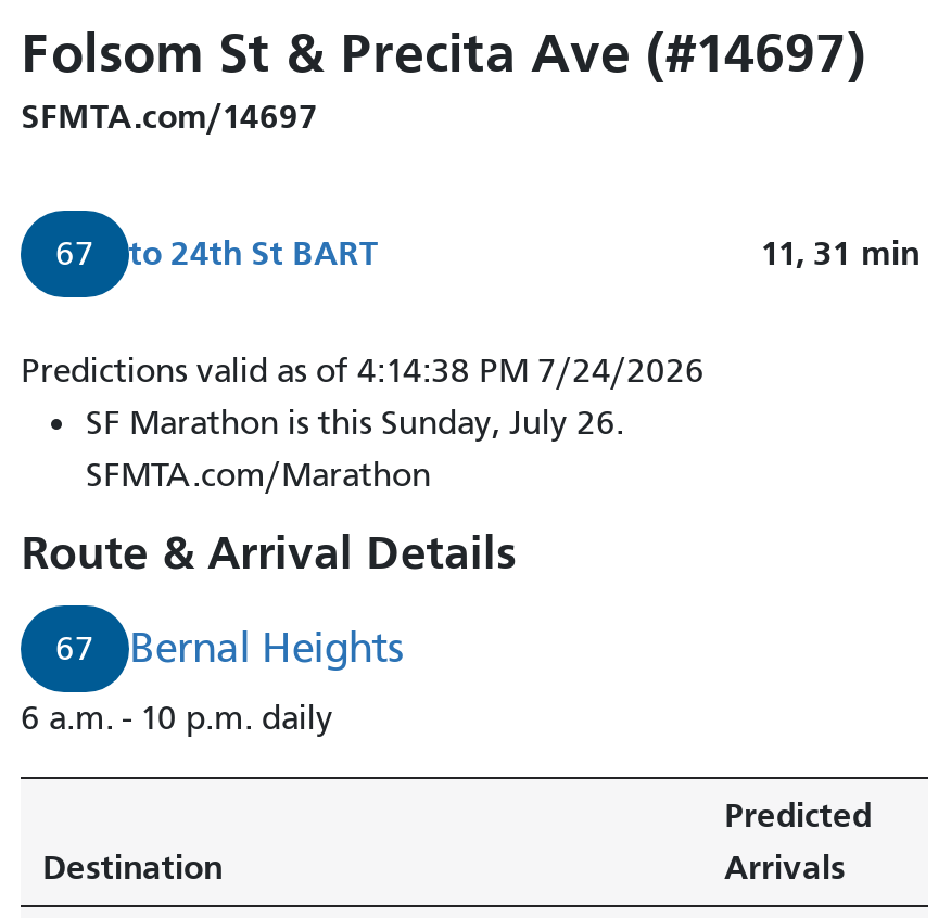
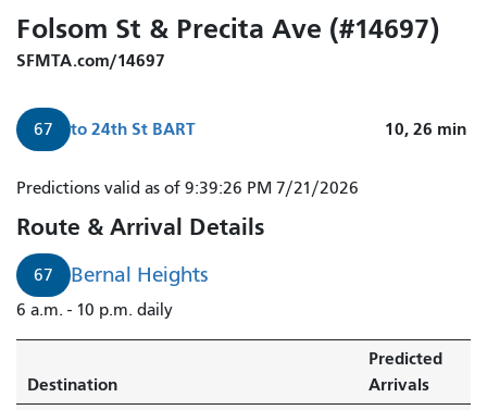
[761,232,928,274] 11, 31 min -> [385,119,471,139] 10, 26 min
[21,351,705,494] Predictions valid as of 4:14:38 PM 7/24/2026 | SF Marathon is this Sunday, July 26. | SFMTA.com/Marathon -> [16,178,359,197] Predictions valid as of 9:39:26 PM 7/21/2026

